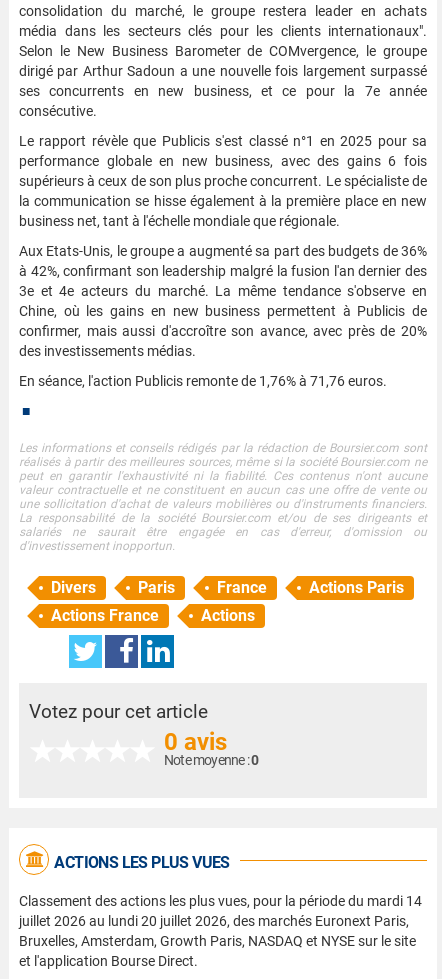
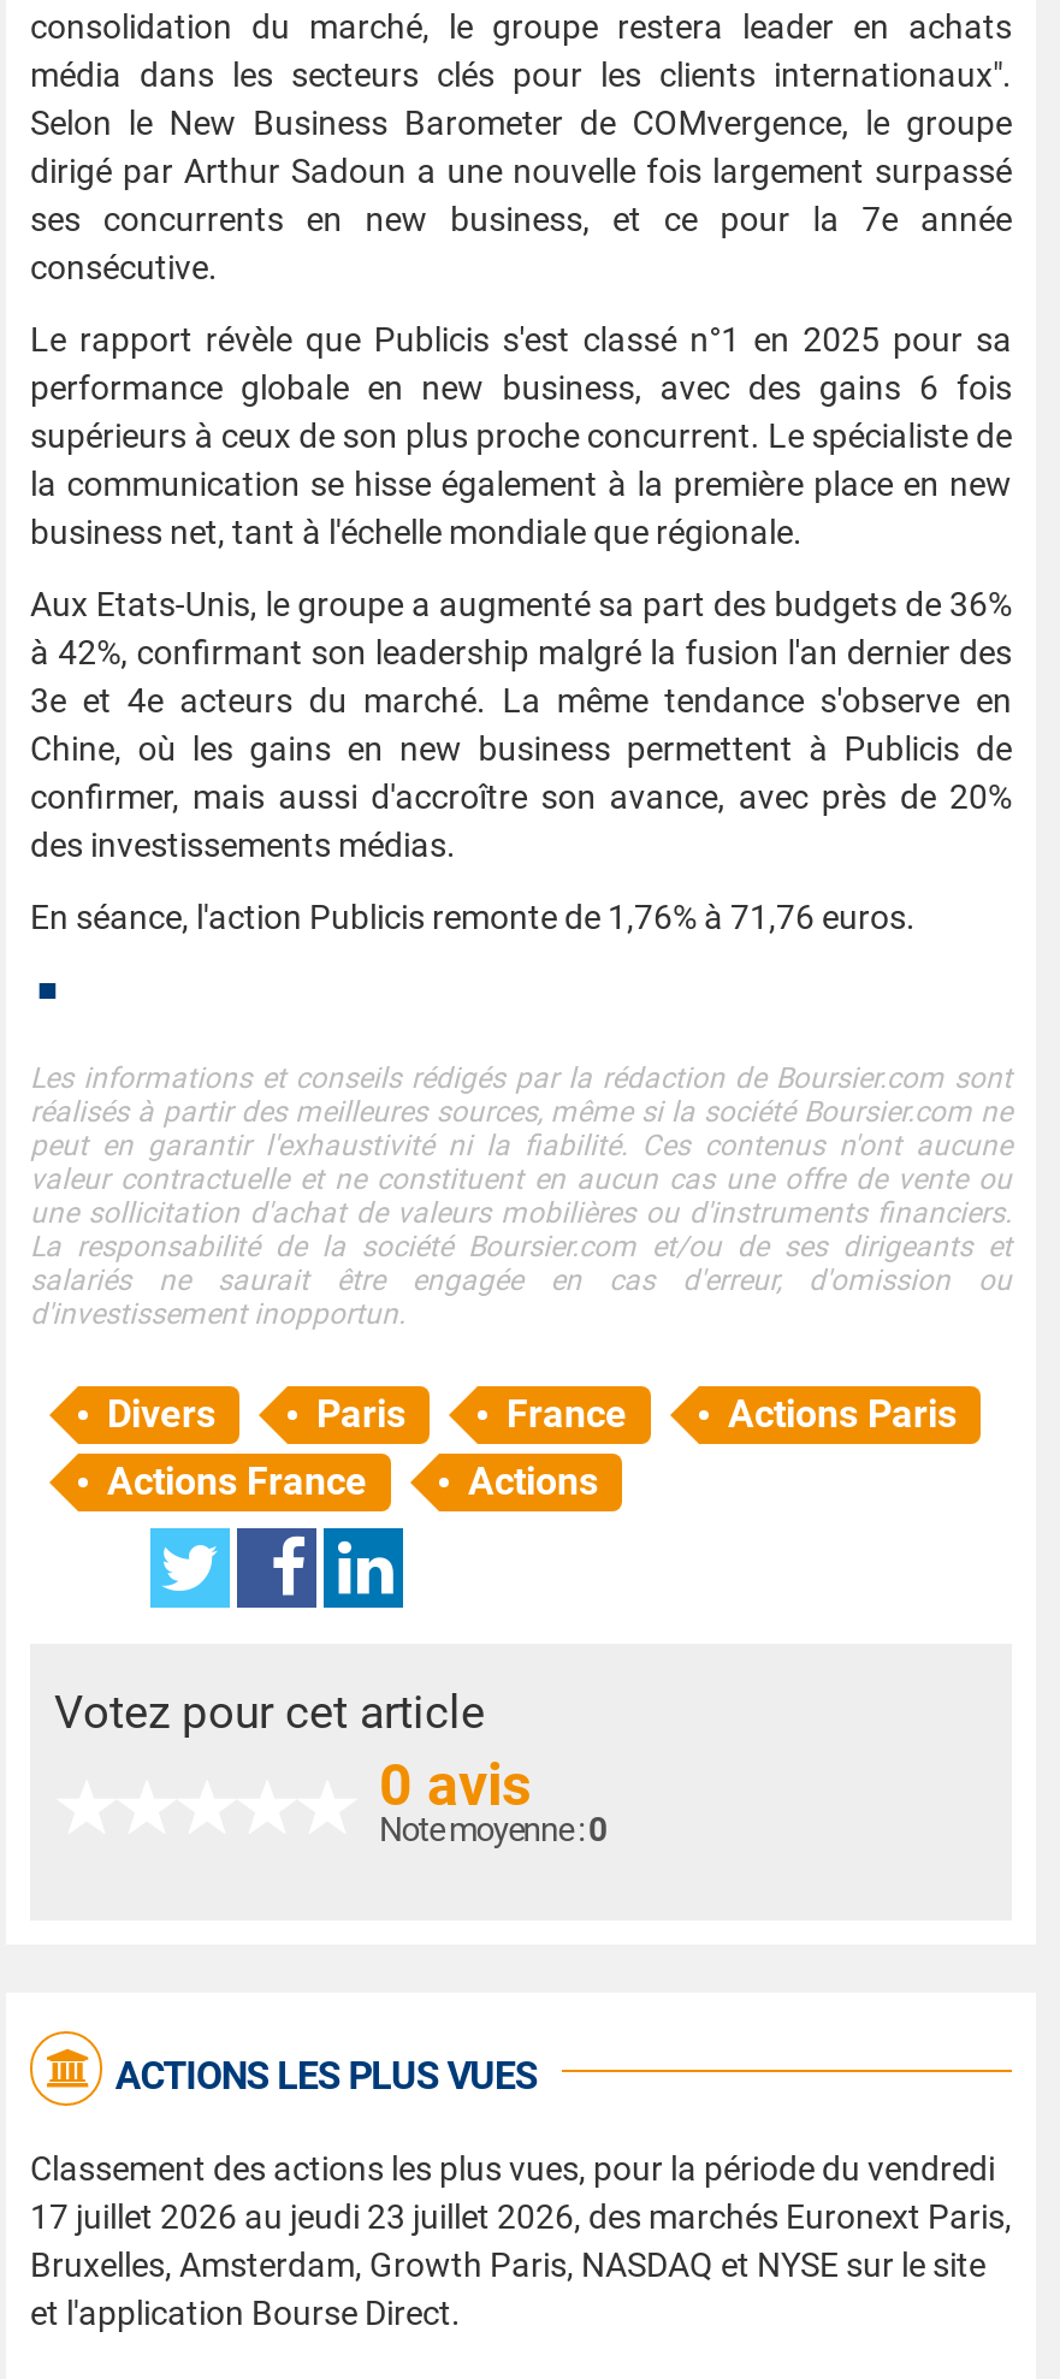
[19,893,422,929] Classement des actions les plus vues, pour la période du mardi 14 | juillet 2026 au lundi 20 juillet 2026, des marchés Euronext Paris, -> [30,2149,1012,2235] Classement des actions les plus vues, pour la période du vendredi | 17 juillet 2026 au jeudi 23 juillet 2026, des marchés Euronext Paris,

